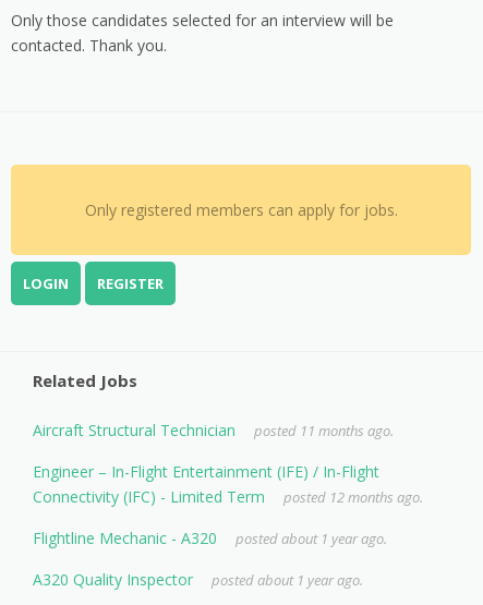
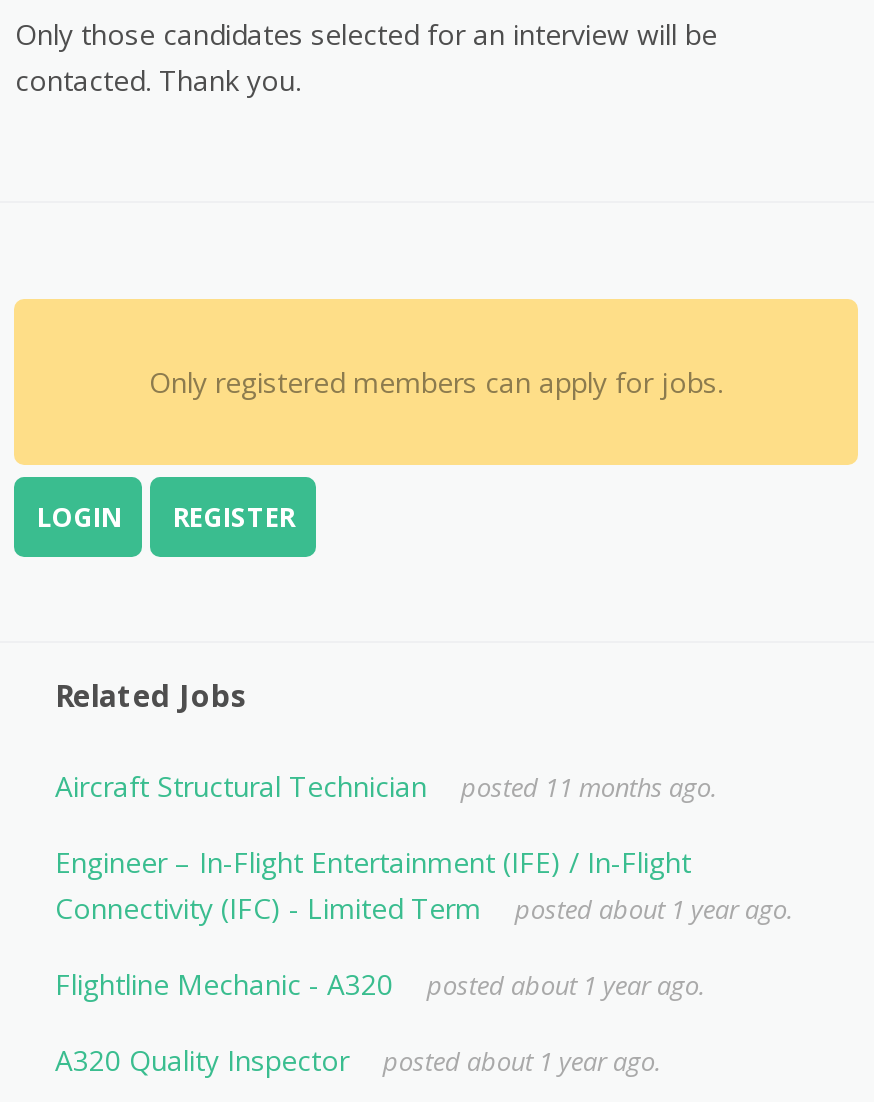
[284,487,423,507] posted 12 months ago. -> [515,891,793,927] posted about 1 year ago.

